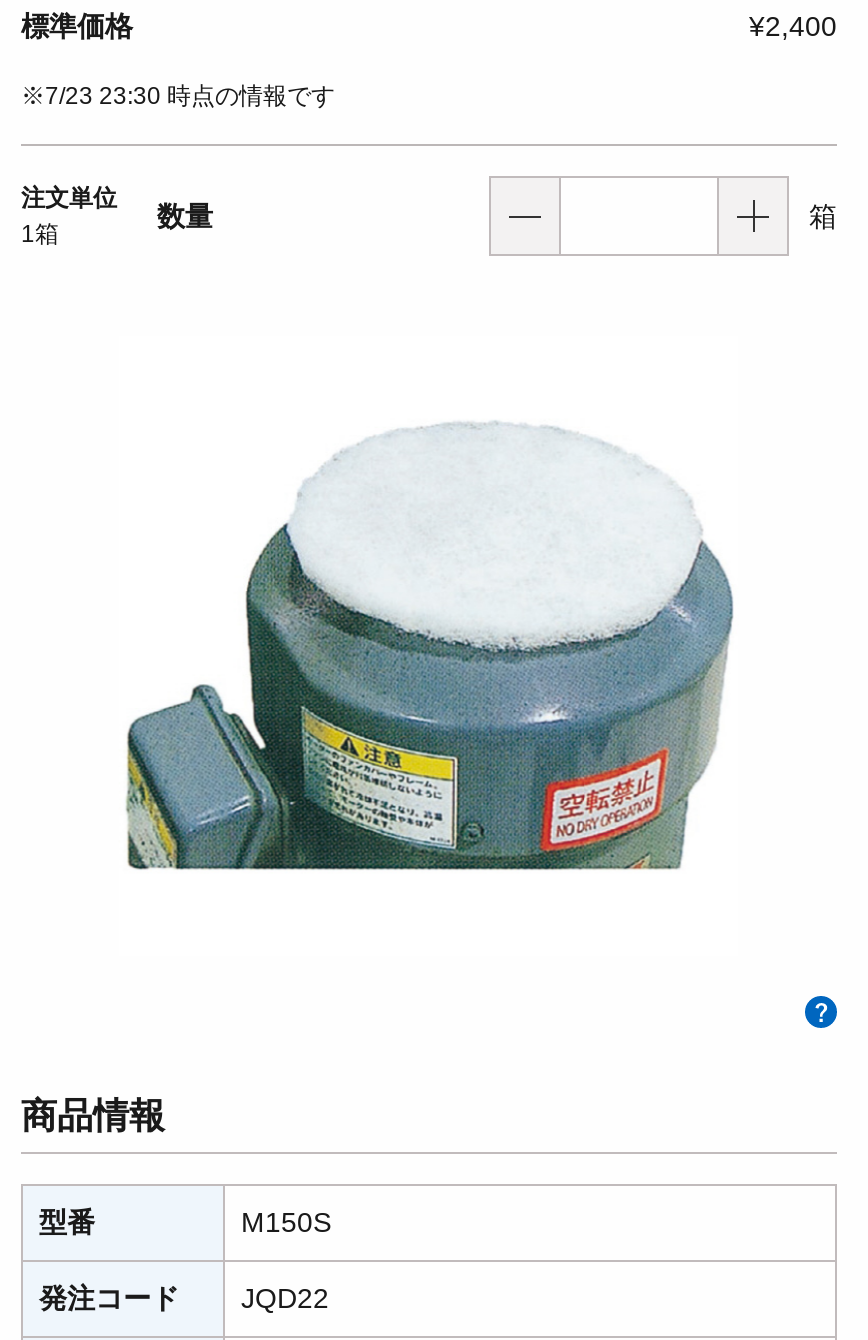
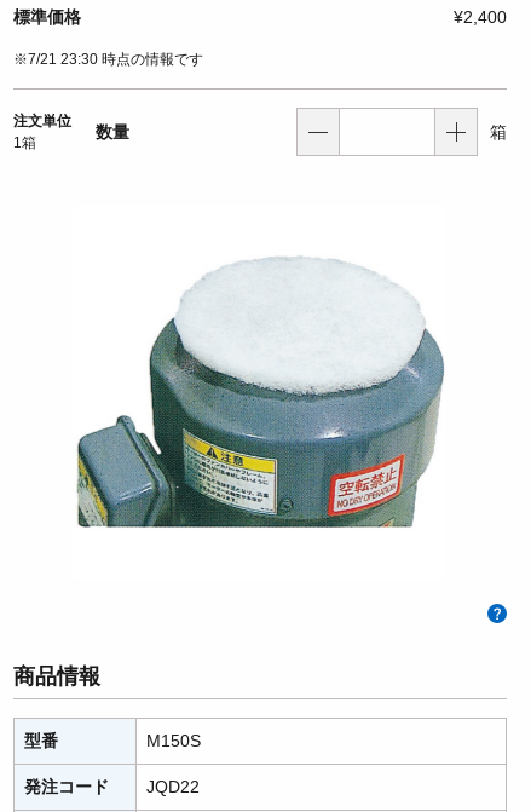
[21,82,335,110] ※7/23 23:30 時点の情報です -> [13,51,203,68] ※7/21 23:30 時点の情報です

